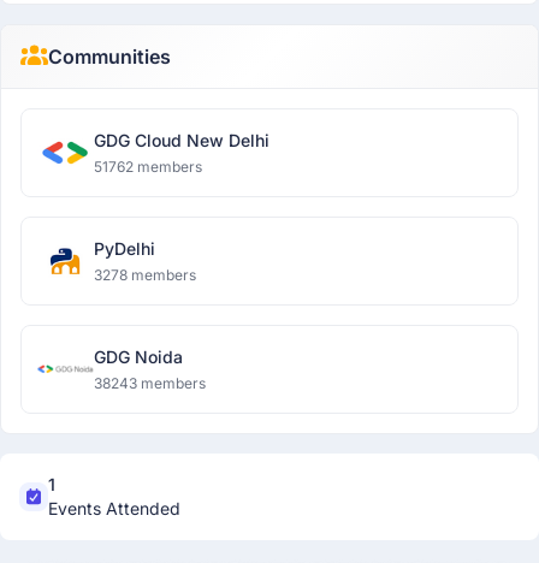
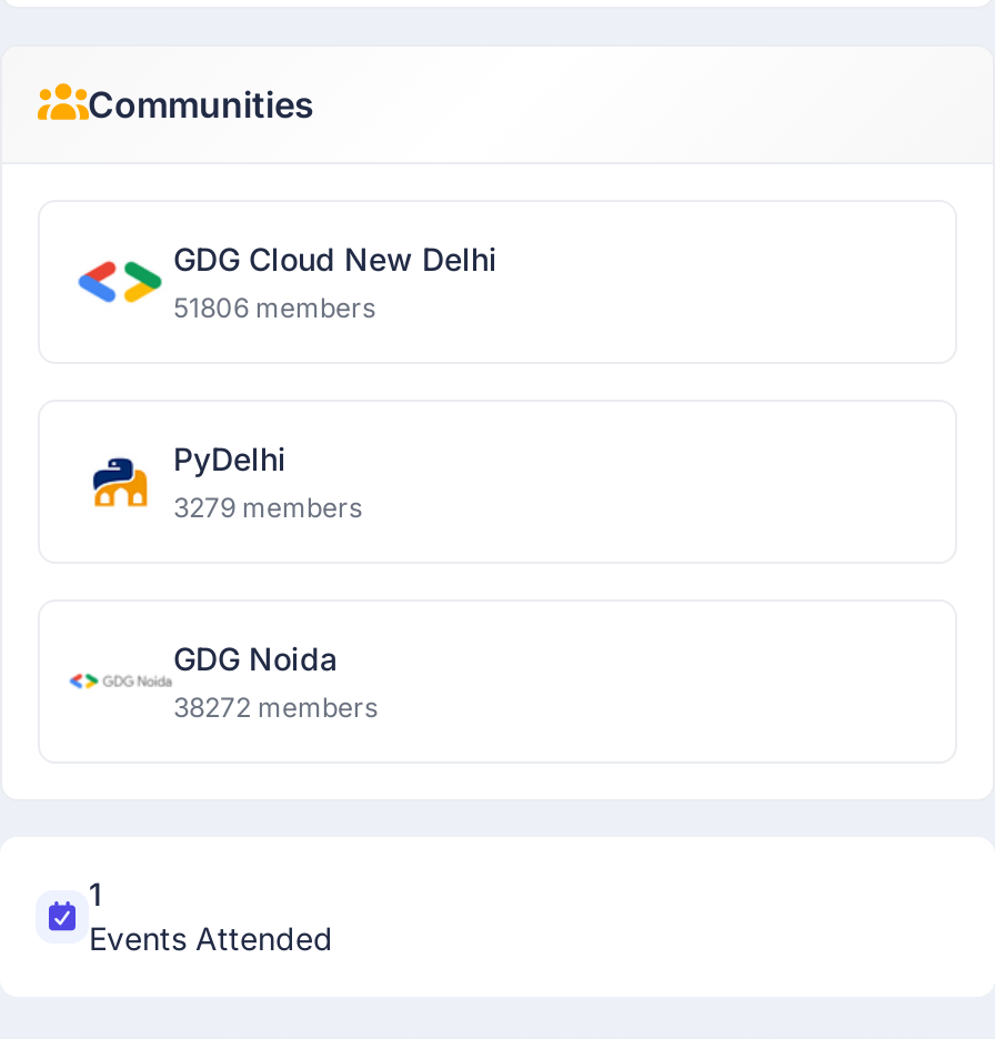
[94,158,202,176] 51762 members -> [173,291,375,324] 51806 members
[94,266,196,284] 3278 members -> [173,491,362,524] 3279 members
[94,374,206,392] 38243 members -> [173,690,378,724] 38272 members

